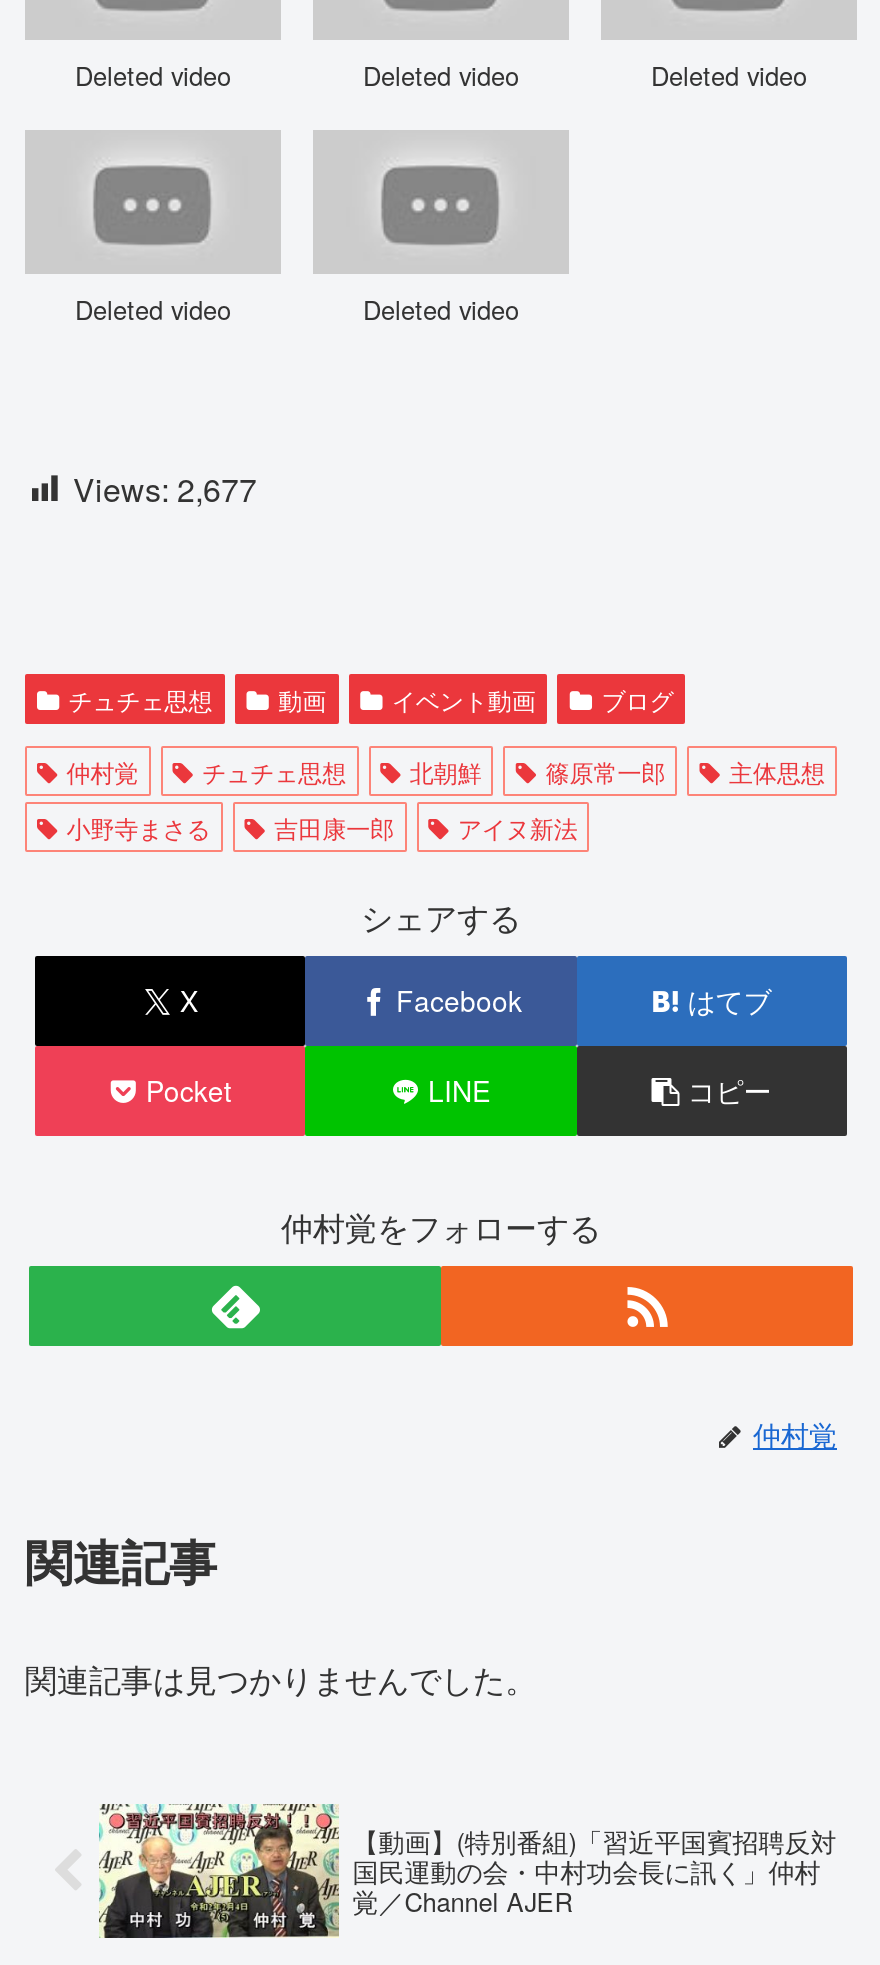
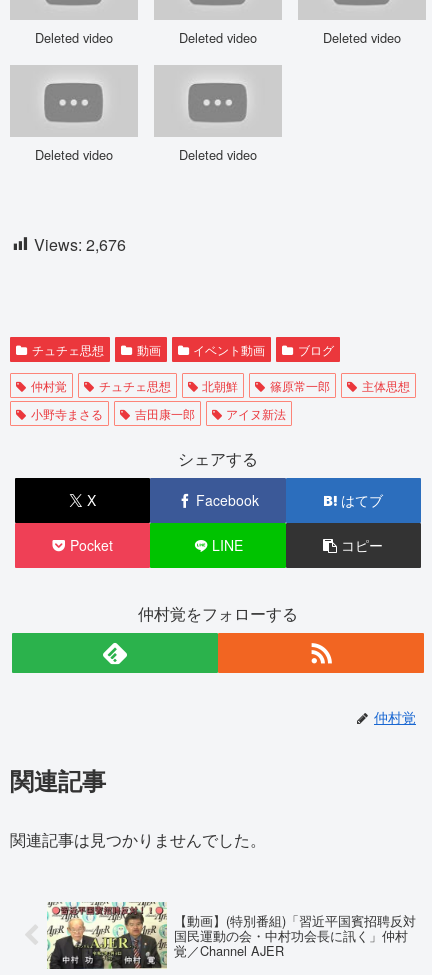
[73,465,257,511] Views: 2,677 -> [34,232,126,255] Views: 2,676

